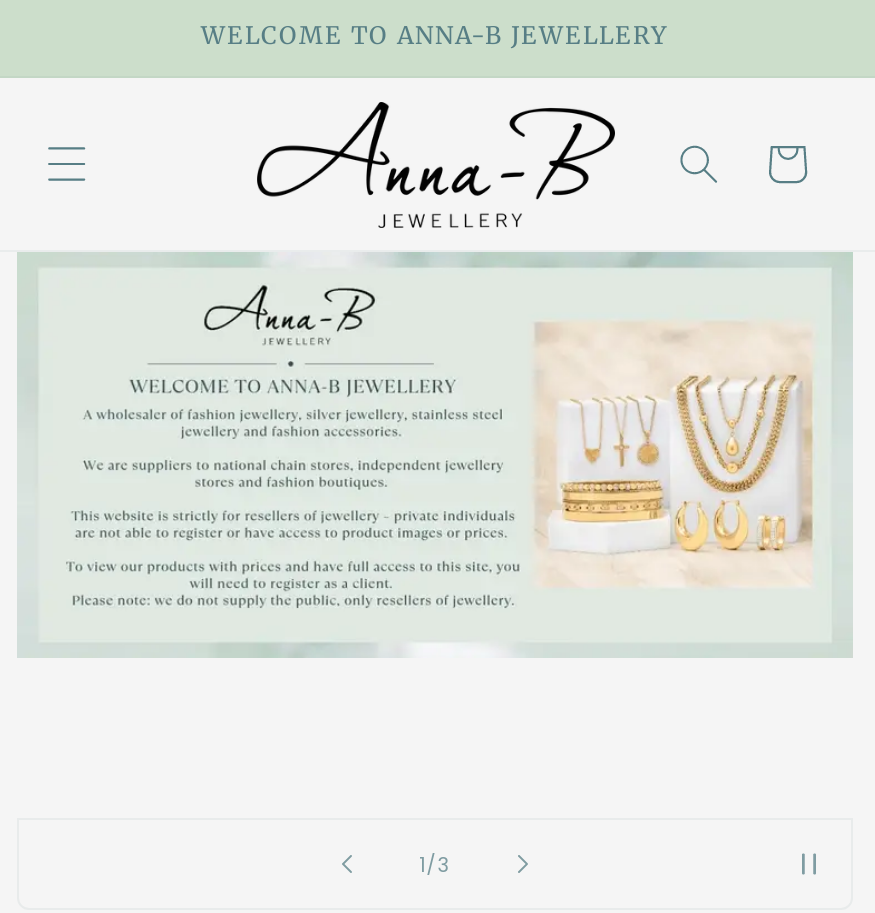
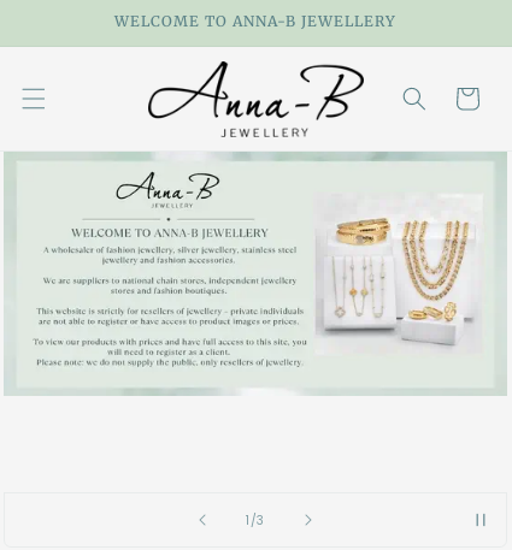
[533,322,815,588] [image] -> [316,194,483,353] [image]

